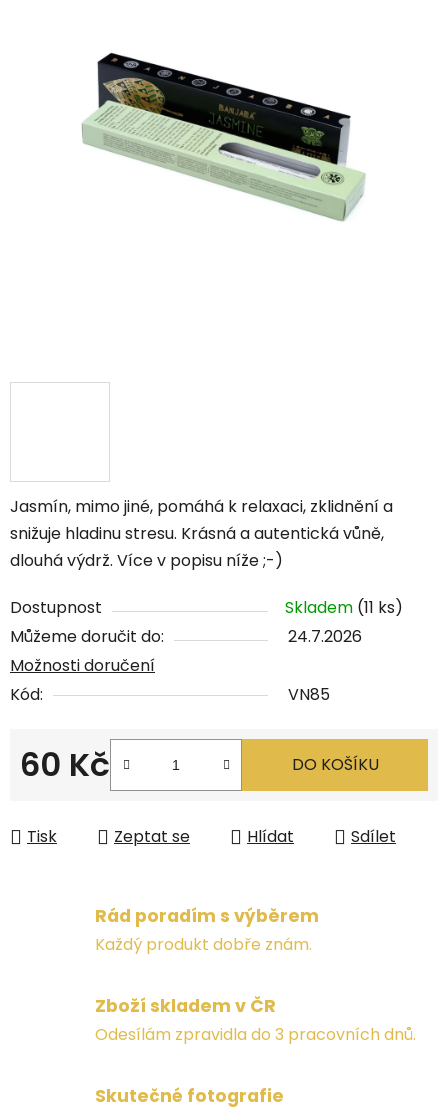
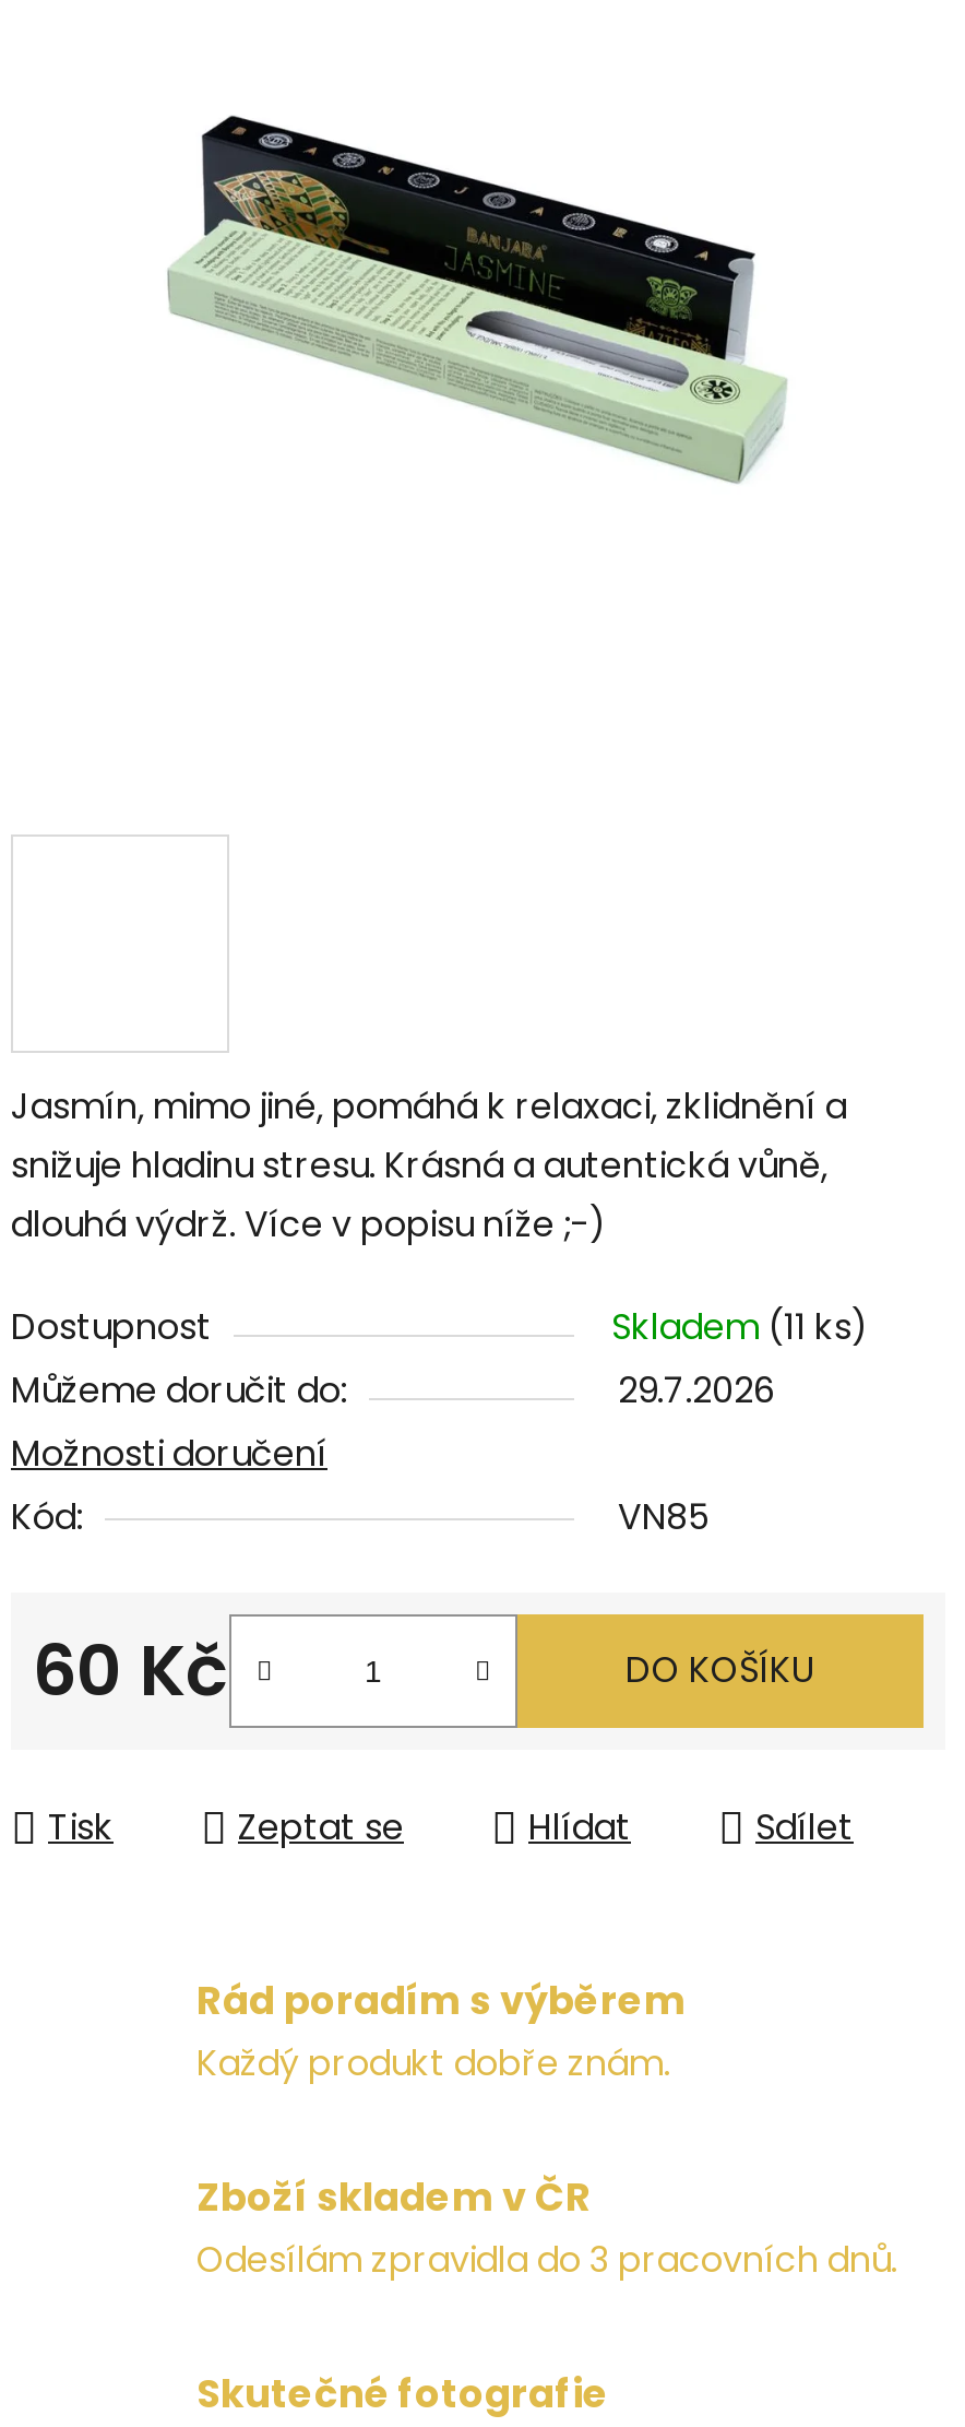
[288,625,362,648] 24.7.2026 -> [618,1366,775,1416] 29.7.2026

